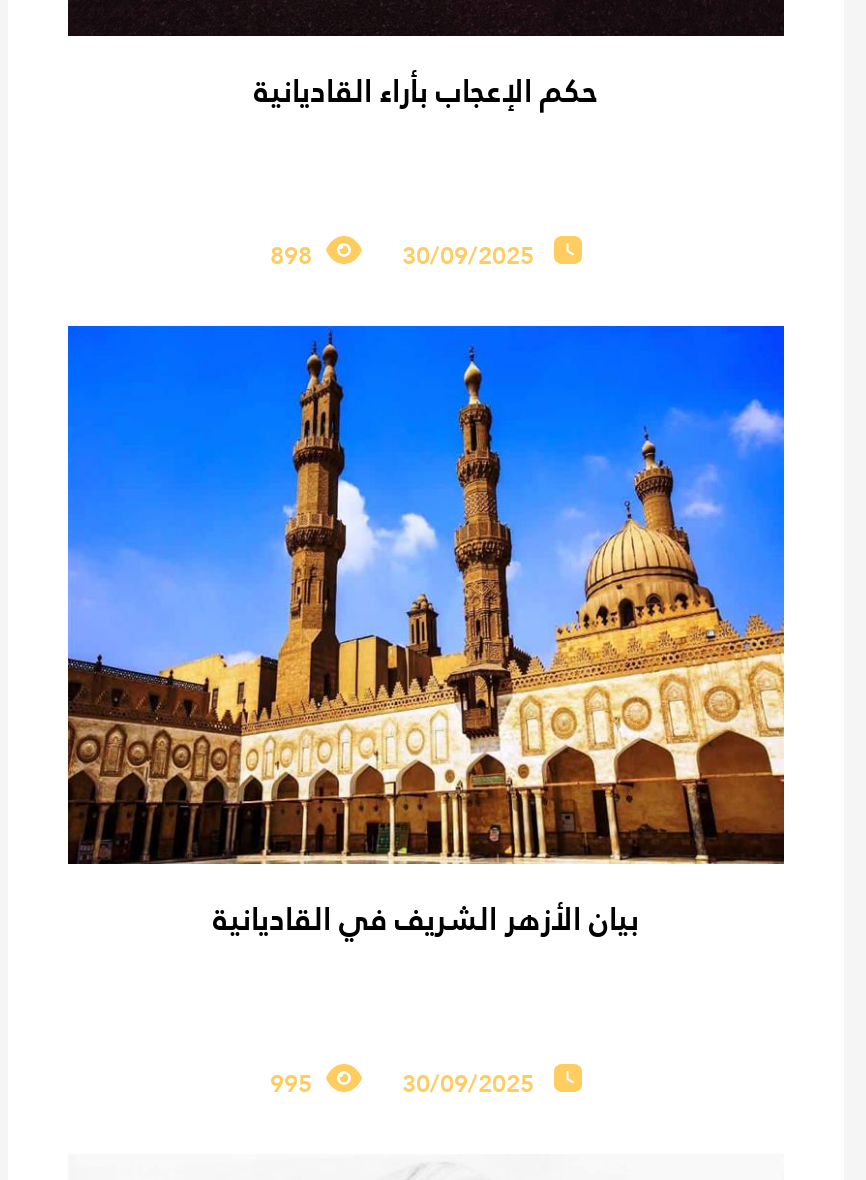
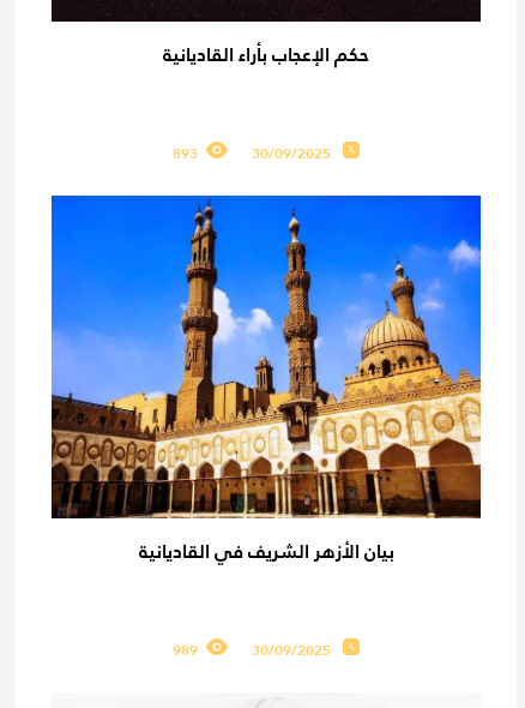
[270,235,312,279] 898 -> [173,141,198,167] 893
[270,1062,312,1106] 995 -> [173,637,198,664] 989

